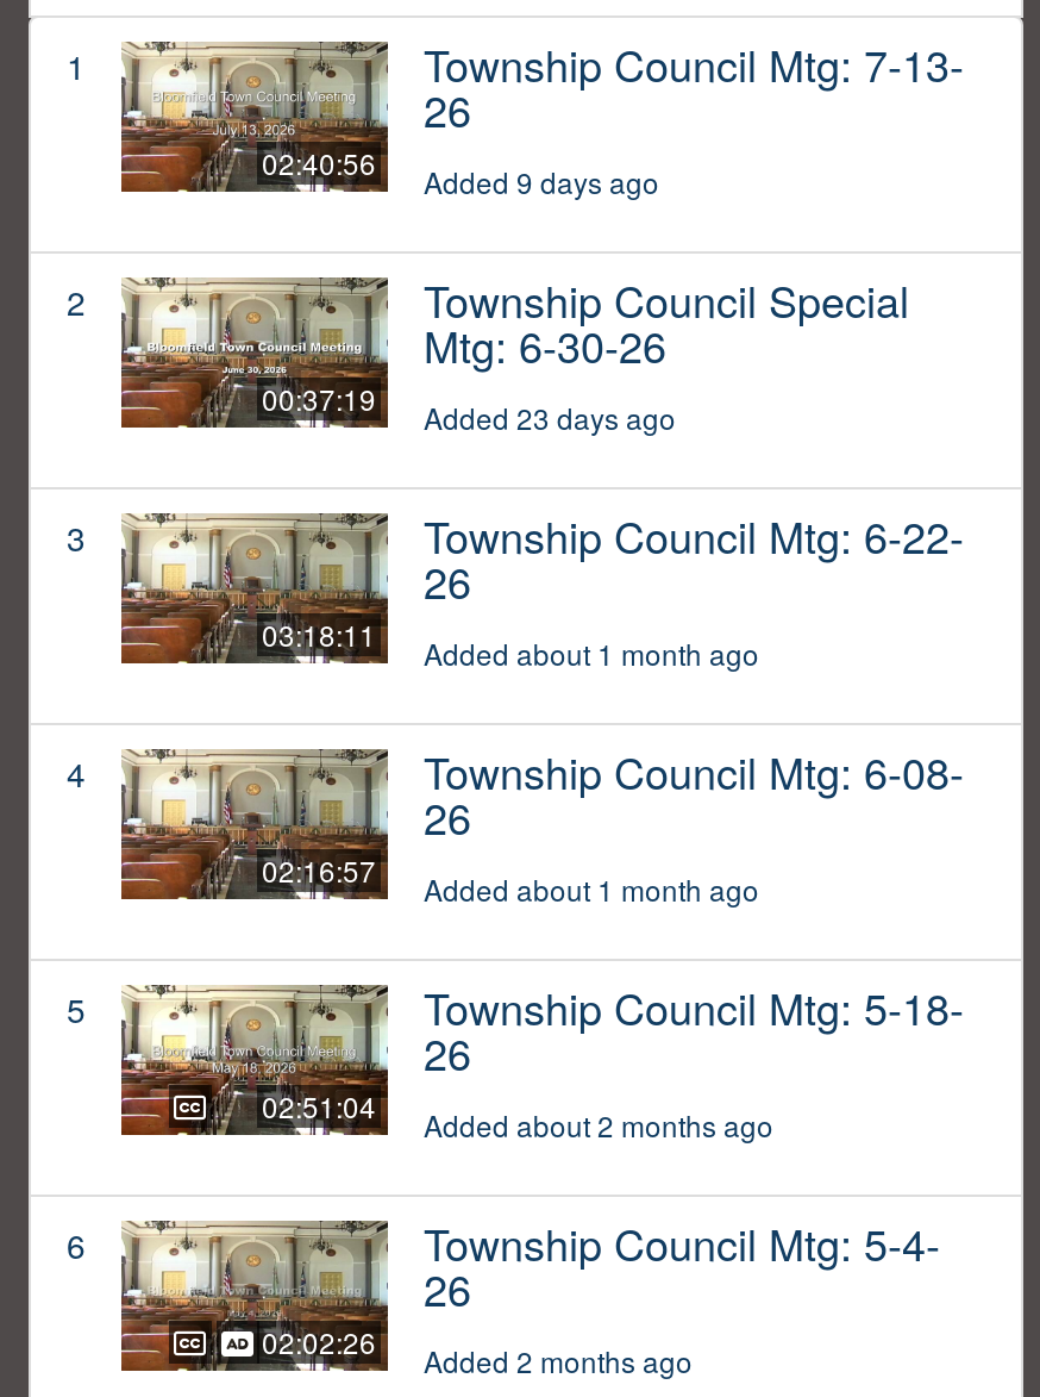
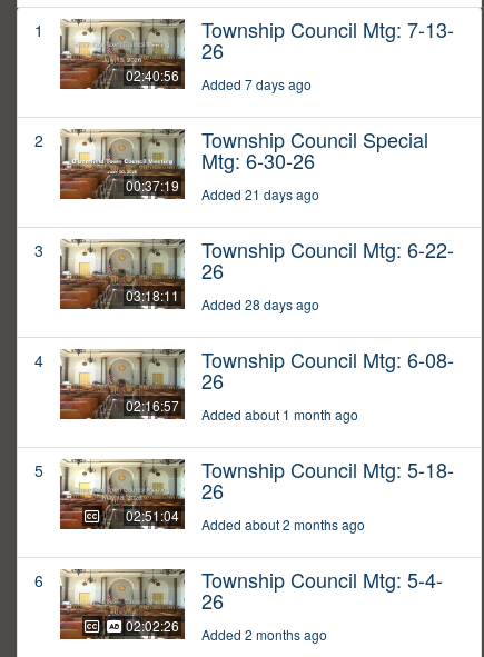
[424,161,659,202] Added 9 days ago -> [201,75,312,94] Added 7 days ago
[424,397,676,438] Added 23 days ago -> [201,185,319,204] Added 21 days ago
[424,633,759,674] Added about 1 month ago -> [201,295,319,314] Added 28 days ago

